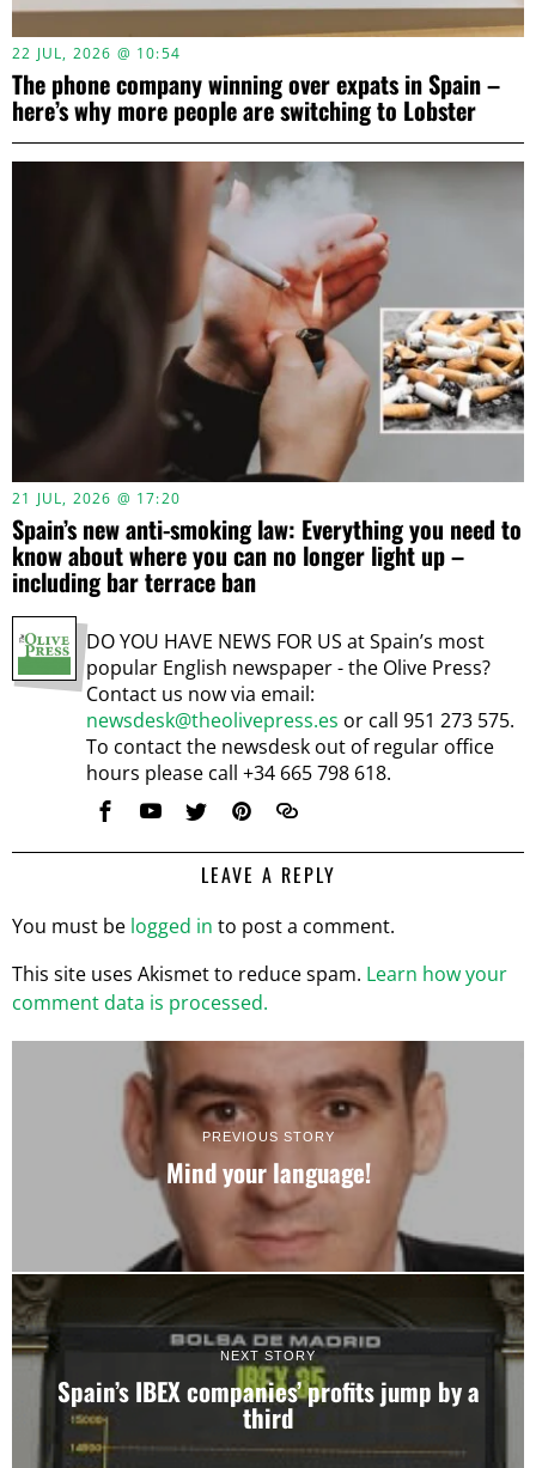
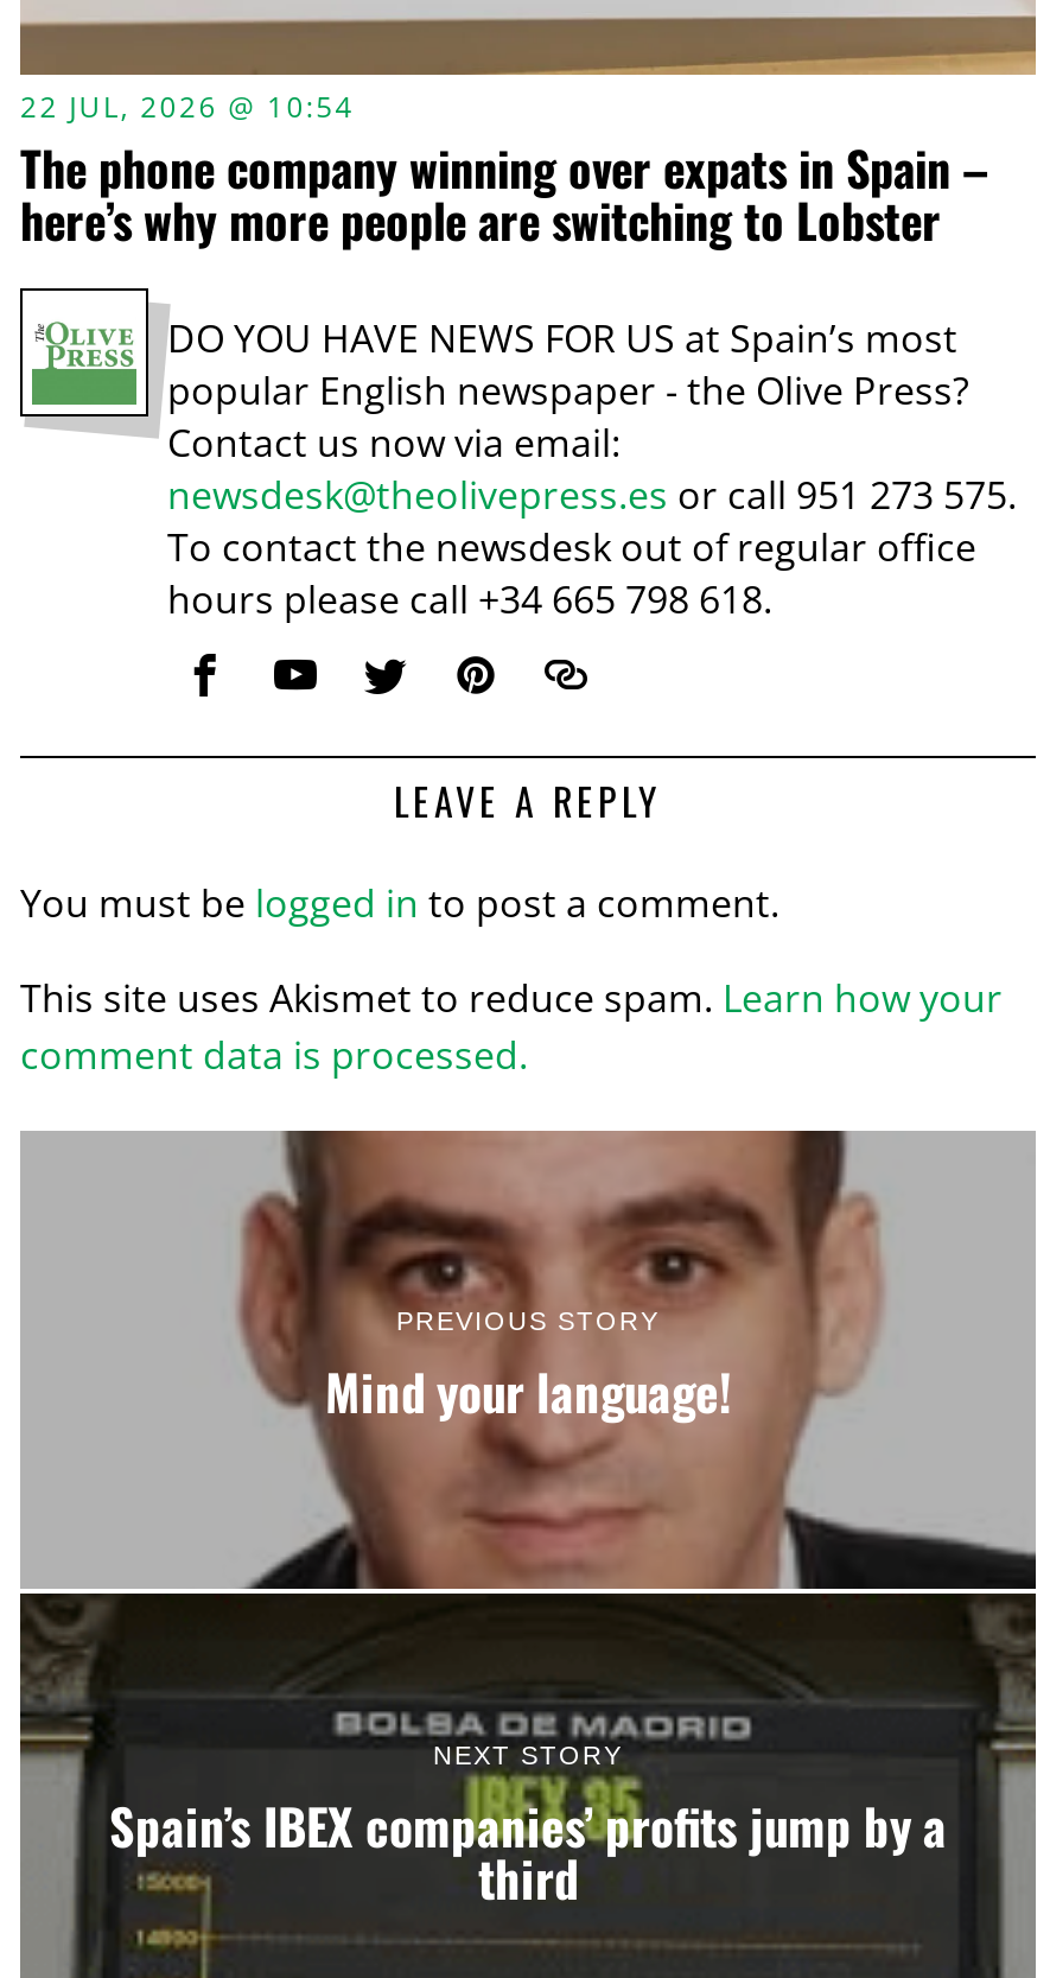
[11,142,525,599] [image] | 21 JUL, 2026 @ 17:20 | Spain’s new anti-smoking law: Everything you need to | know about where you can no longer light up – | including bar terrace ban -> none

